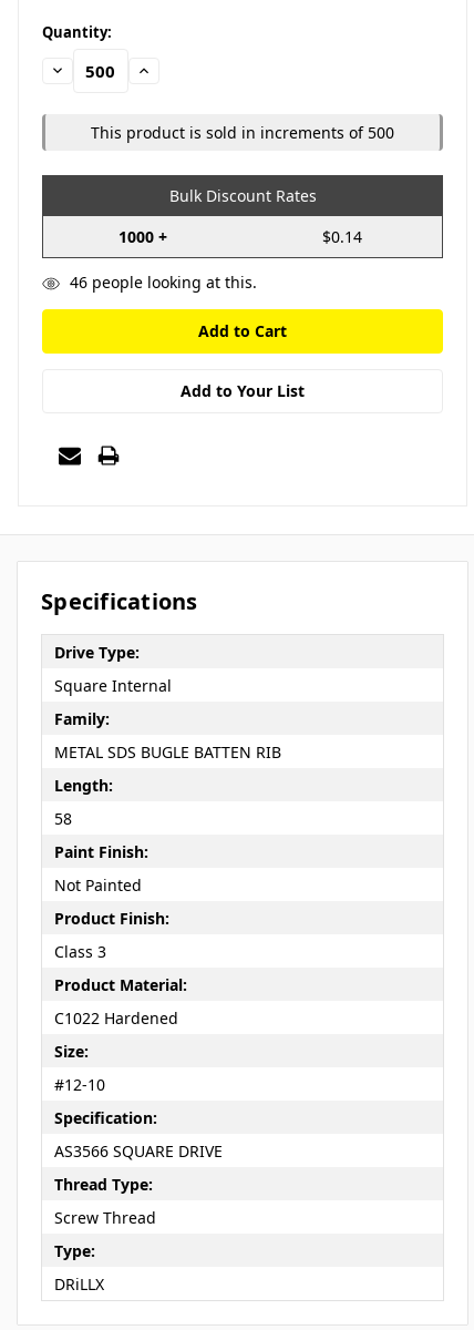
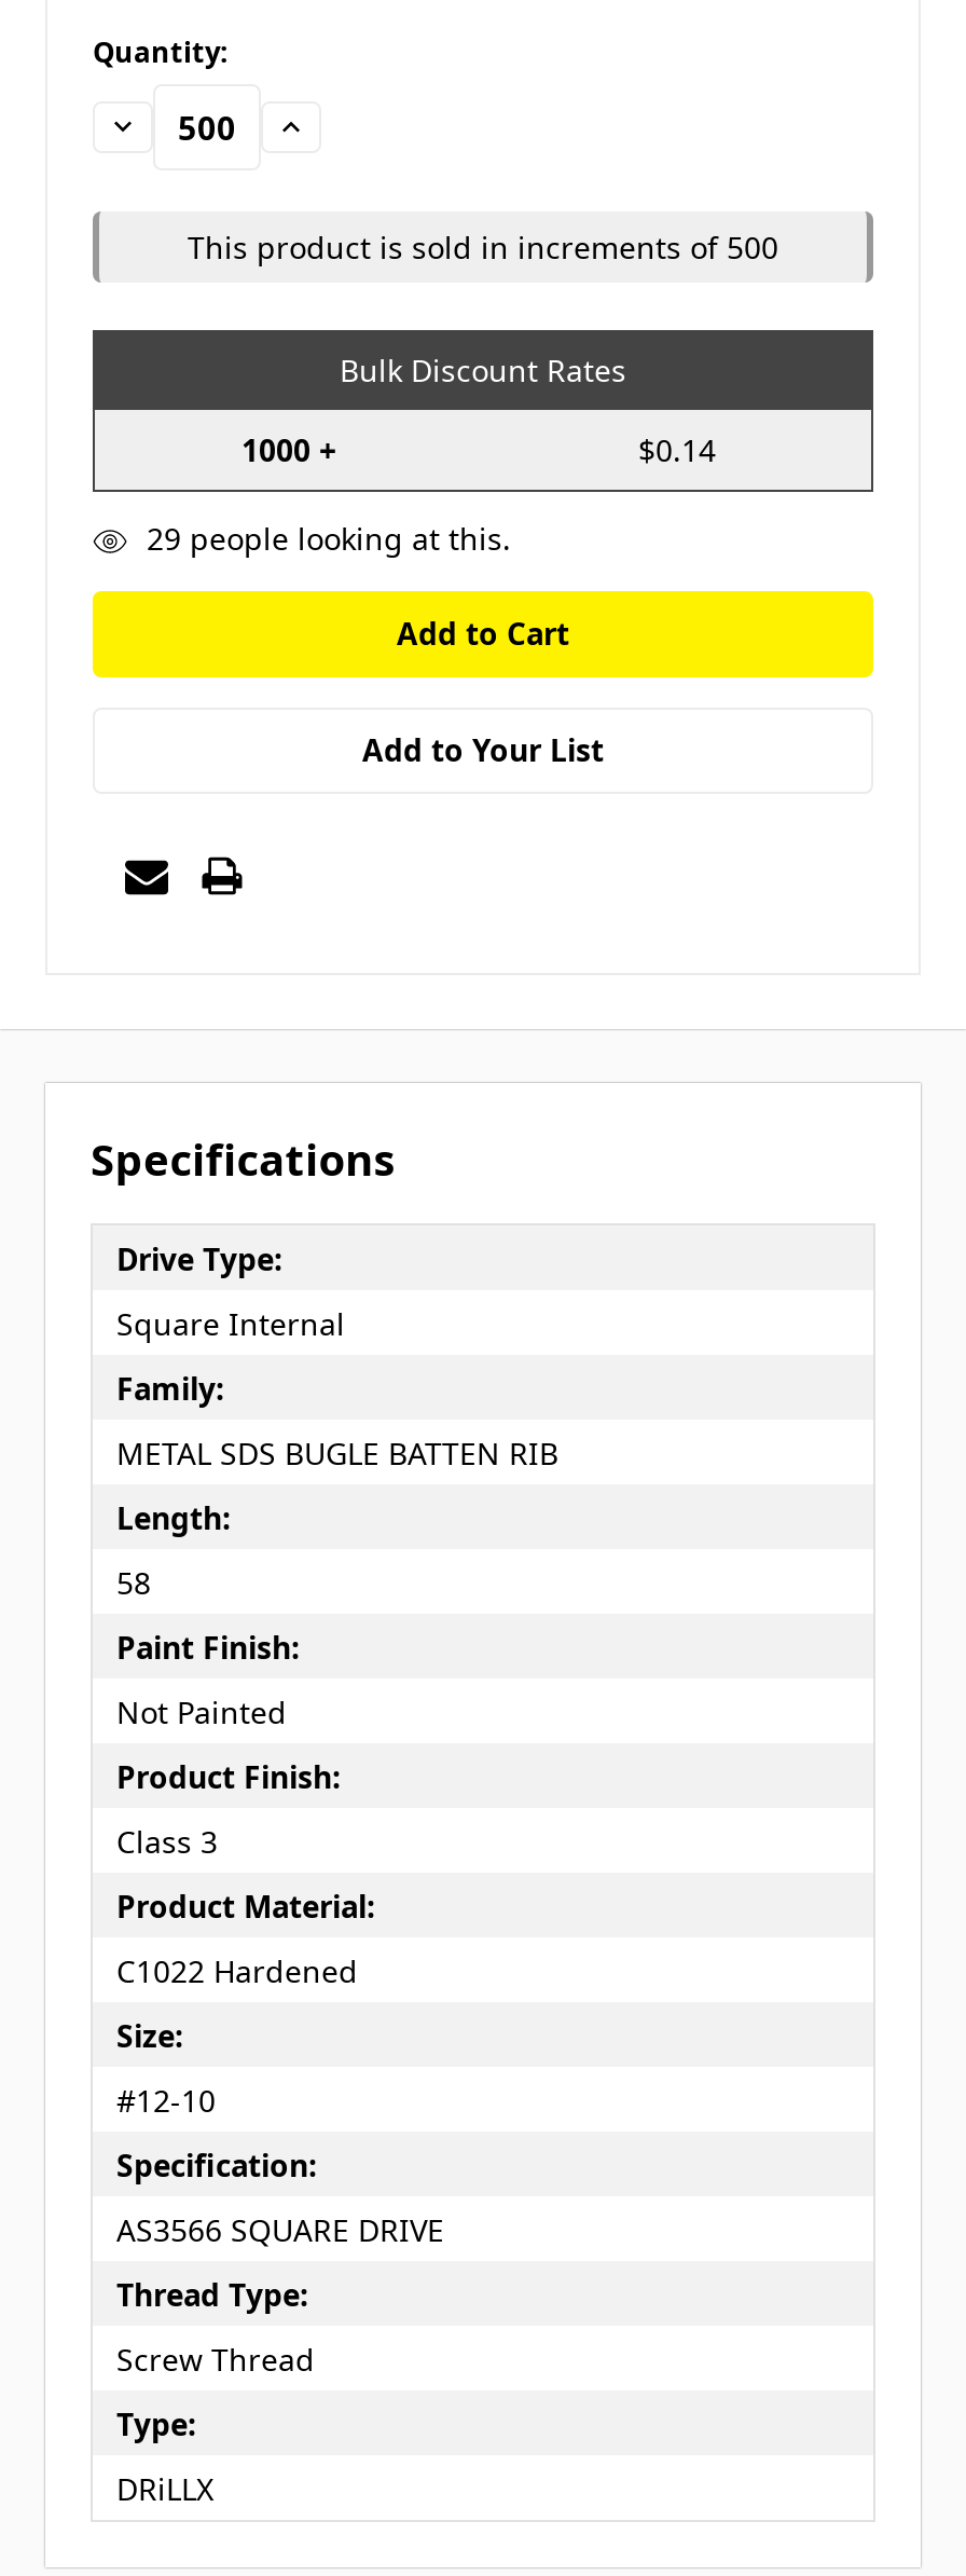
[70,271,257,292] 46 people looking at this. -> [147,518,511,559] 29 people looking at this.

